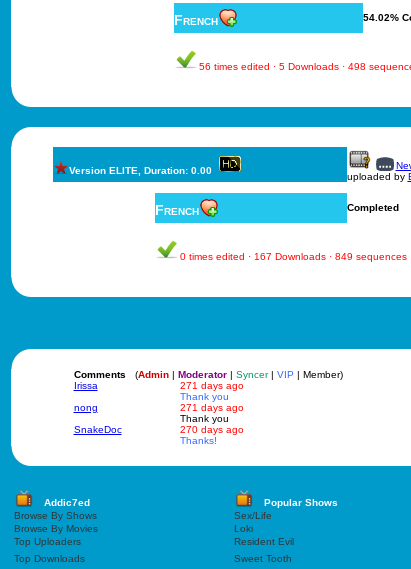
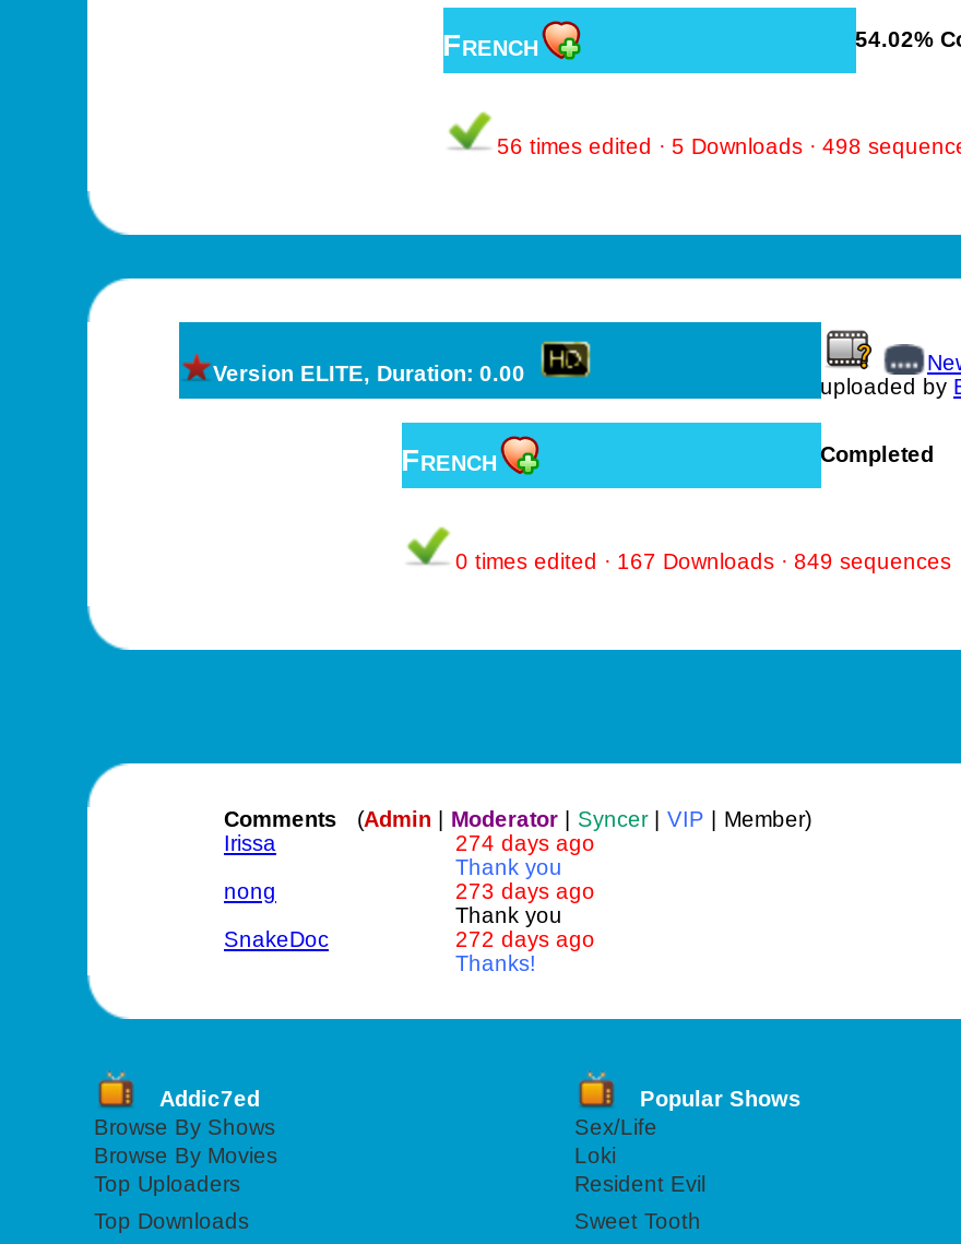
[179,380,243,391] 271 days ago -> [455,831,595,855] 274 days ago
[179,402,243,413] 271 days ago -> [455,879,595,903] 273 days ago
[179,424,243,435] 270 days ago -> [455,927,595,951] 272 days ago

